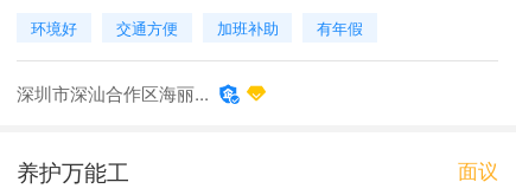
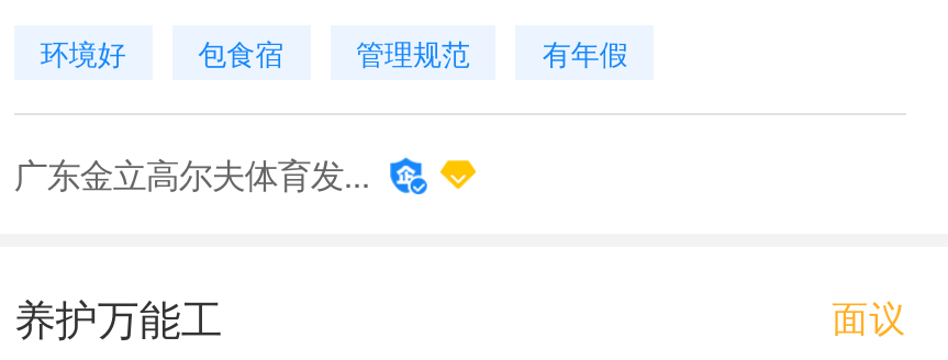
[116,17,278,39] 交通方便 | 加班补助 -> [198,32,470,74] 包食宿 | 管理规范
[16,79,209,105] 深圳市深汕合作区海丽... -> [14,148,370,196] 广东金立高尔夫体育发...

